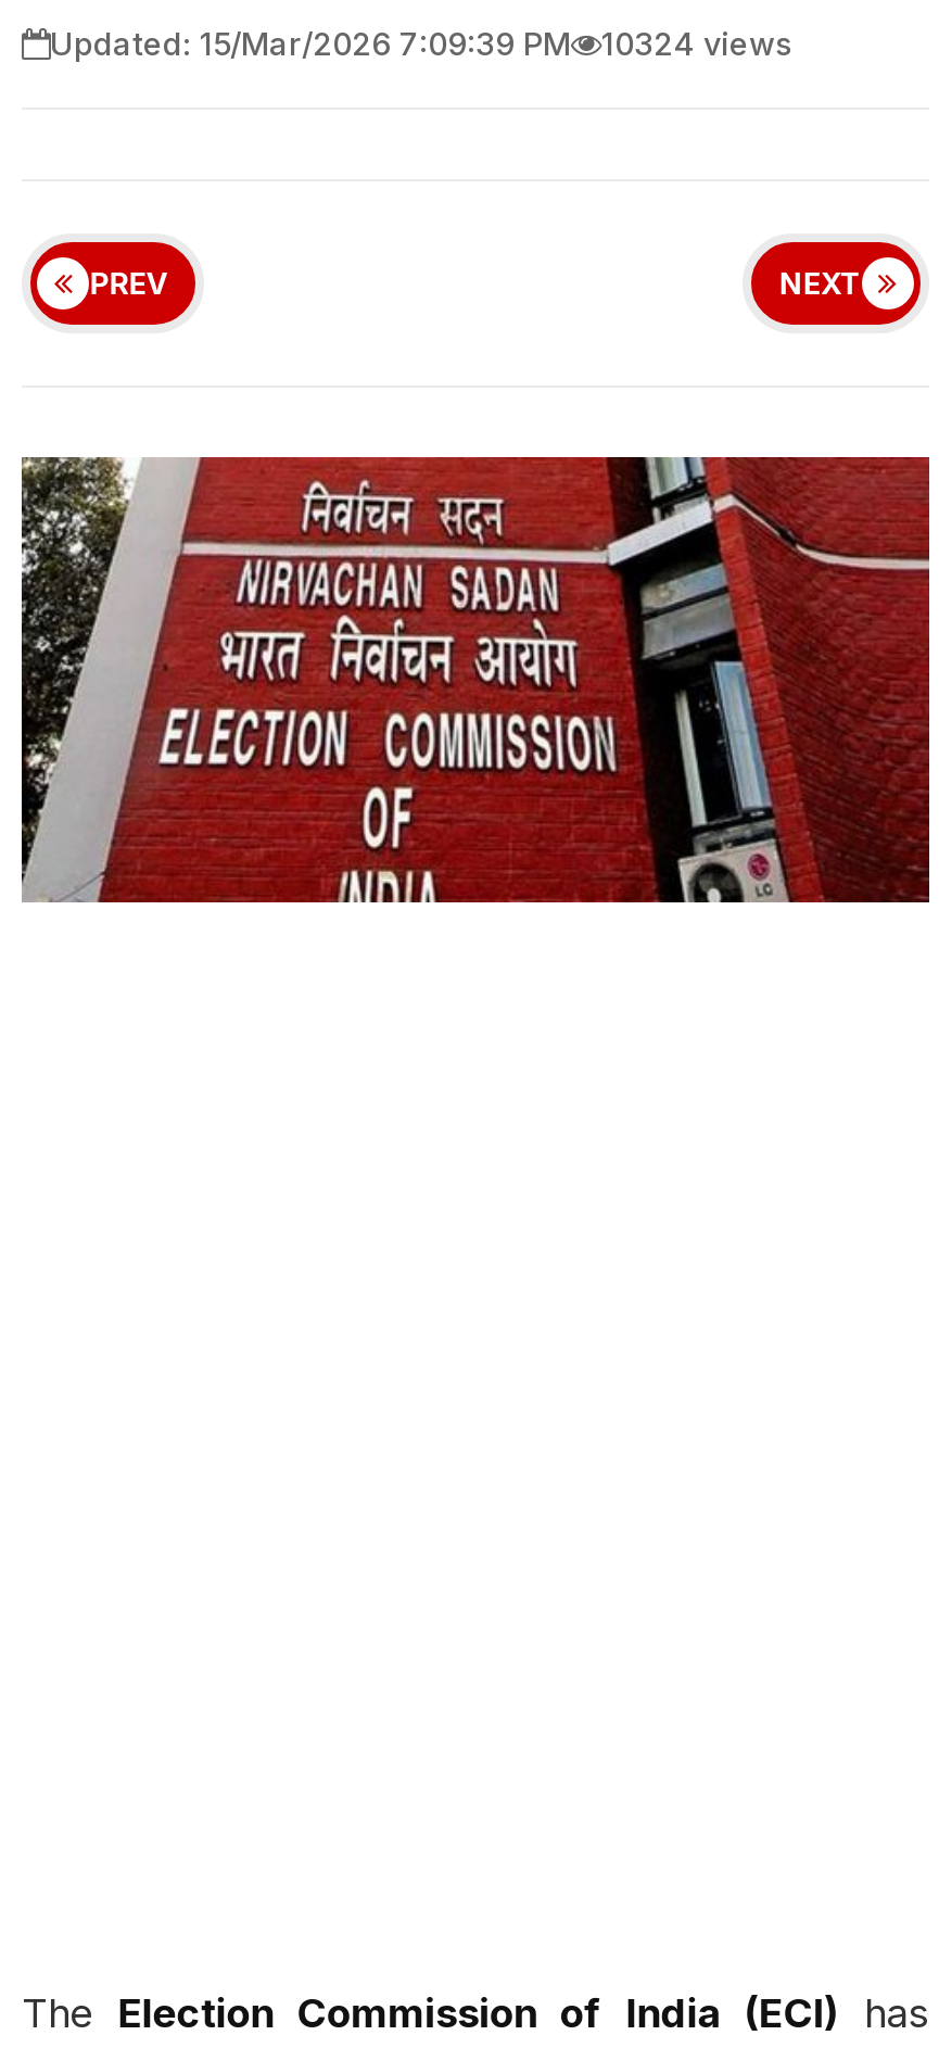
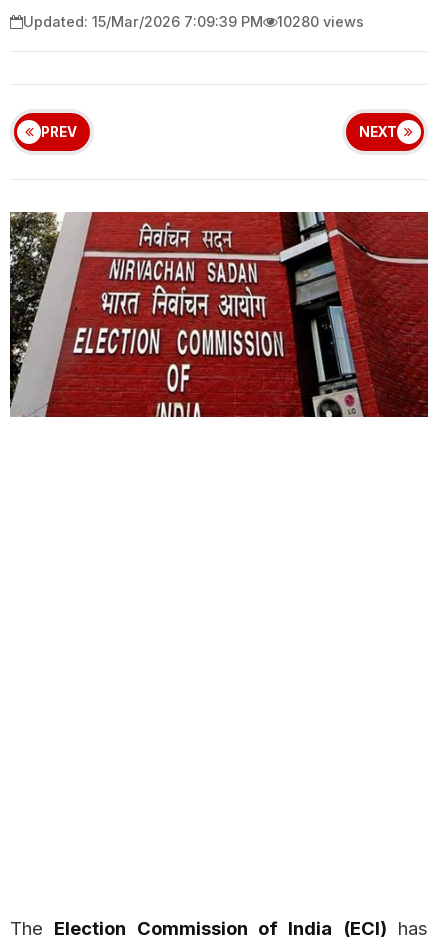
[50,25,792,61] Updated: 15/Mar/2026 7:09:39 PM 10324 views -> [23,13,364,30] Updated: 15/Mar/2026 7:09:39 PM 10280 views

